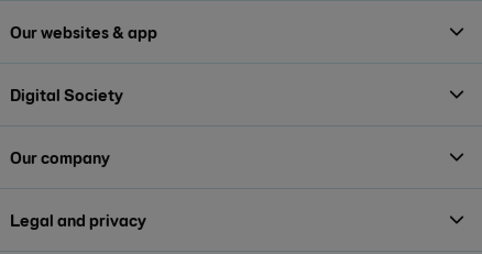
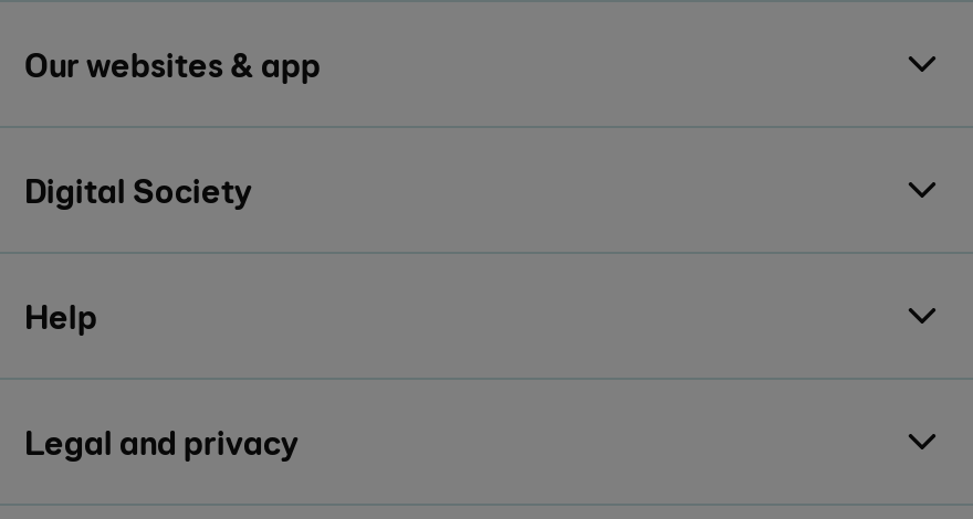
[10,146,110,167] Our company -> [24,294,97,336] Help

